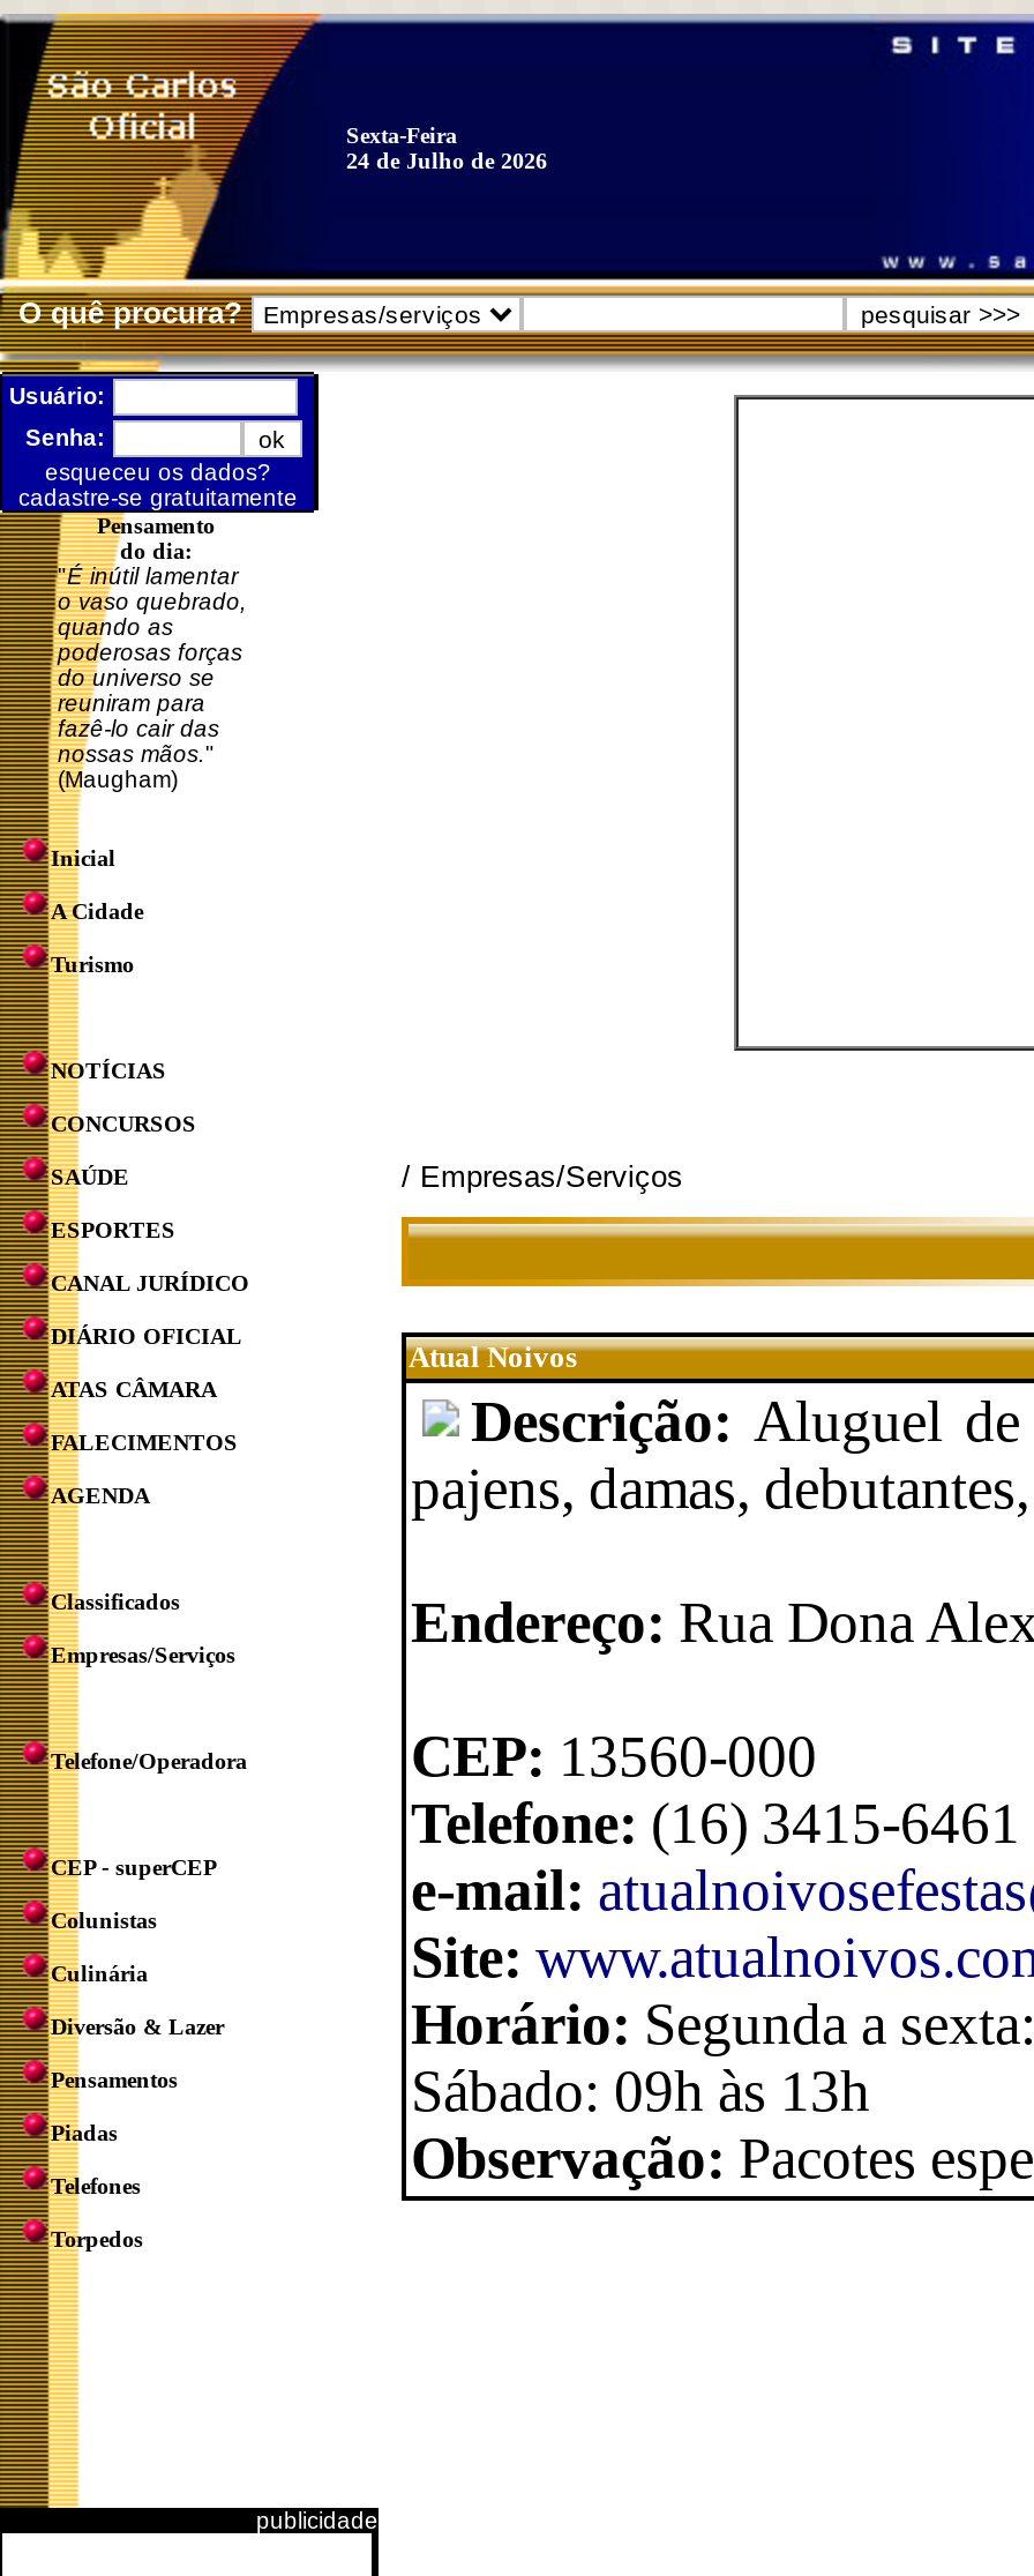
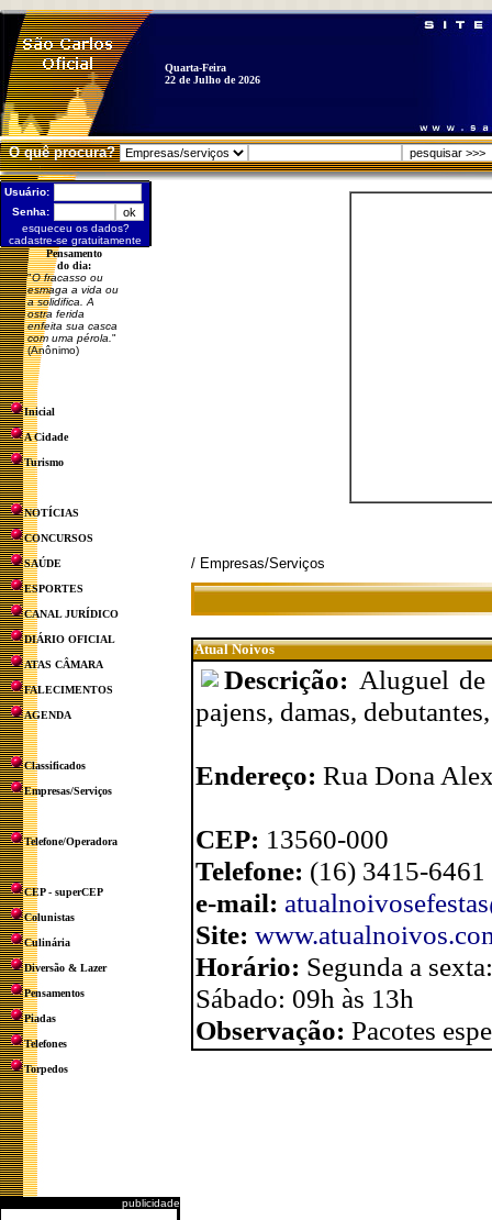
[346,122,547,173] Sexta-Feira | 24 de Julho de 2026 -> [165,62,260,86] Quarta-Feira | 22 de Julho de 2026
[58,563,247,792] "É inútil lamentar | o vaso quebrado, | quando as | poderosas forças | do universo se | reuniram para | fazê-lo cair das | nossas mãos. " | (Maugham) -> [27,271,119,356] "O fracasso ou | esmaga a vida ou | a solidifica. A | ostra ferida | enfeita sua casca | com uma pérola." | (Anônimo)

